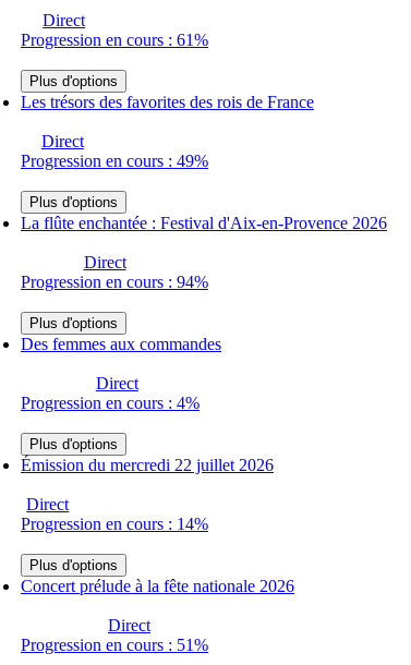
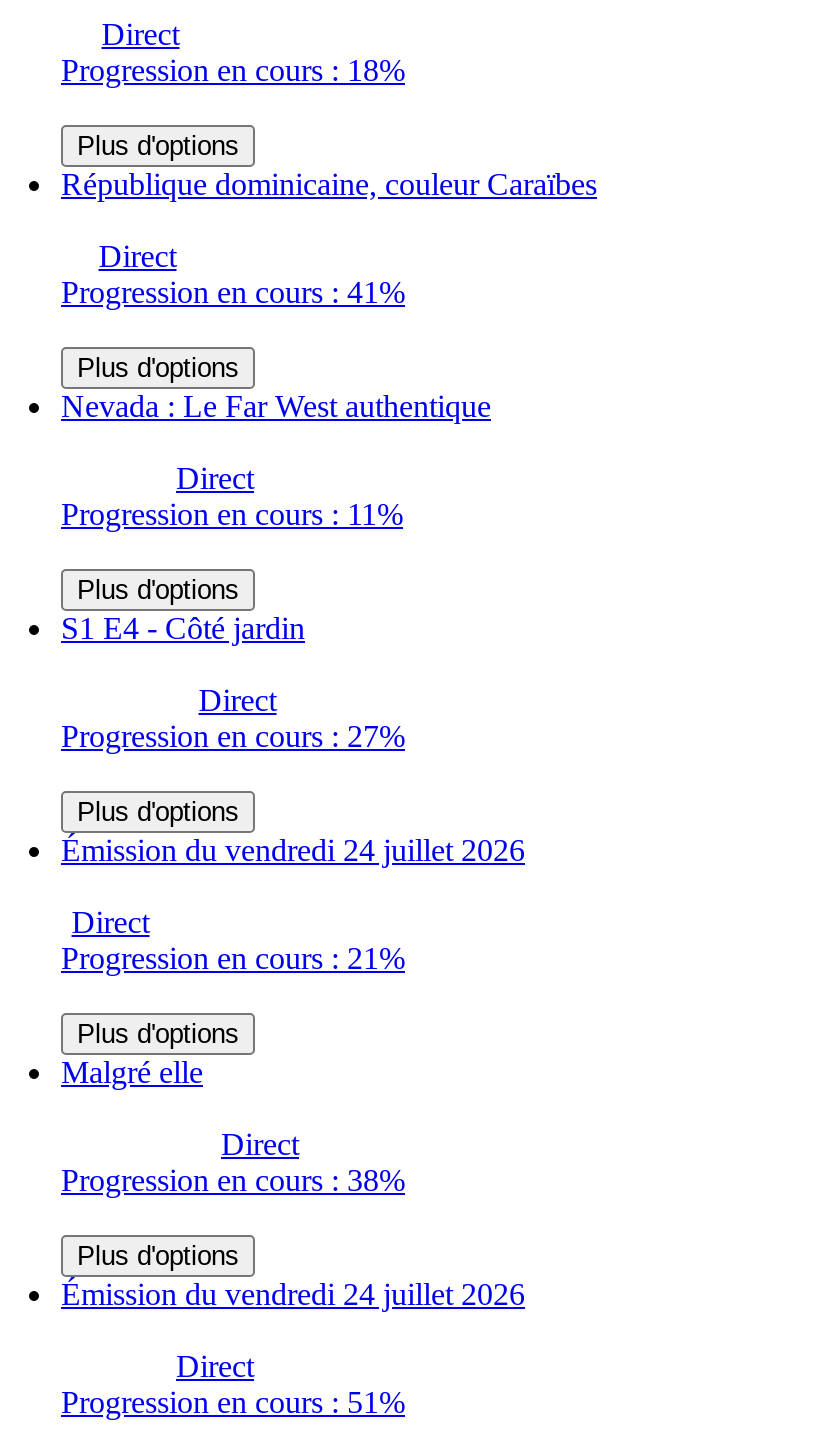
[21,31,208,49] Progression en cours : 61% -> [61,53,405,87] Progression en cours : 18%
[21,93,314,111] Les trésors des favorites des rois de France -> [61,167,597,201] République dominicaine, couleur Caraïbes
[21,152,208,170] Progression en cours : 49% -> [61,275,405,309] Progression en cours : 41%
[21,214,387,232] La flûte enchantée : Festival d'Aix-en-Provence 2026 -> [61,389,491,423] Nevada : Le Far West authentique
[21,273,208,291] Progression en cours : 94% -> [61,497,403,531] Progression en cours : 11%
[21,335,221,353] Des femmes aux commandes -> [61,611,305,645] S1 E4 - Côté jardin
[21,394,200,412] Progression en cours : 4% -> [61,719,405,753] Progression en cours : 27%
[21,456,274,474] Émission du mercredi 22 juillet 2026 -> [61,833,525,867] Émission du vendredi 24 juillet 2026
[21,515,208,533] Progression en cours : 14% -> [61,941,405,975] Progression en cours : 21%
[21,577,294,595] Concert prélude à la fête nationale 2026 -> [61,1055,525,1311] Malgré elle | Direct | Progression en cours : 38% | Plus d'options | Émission du vendredi 24 juillet 2026

